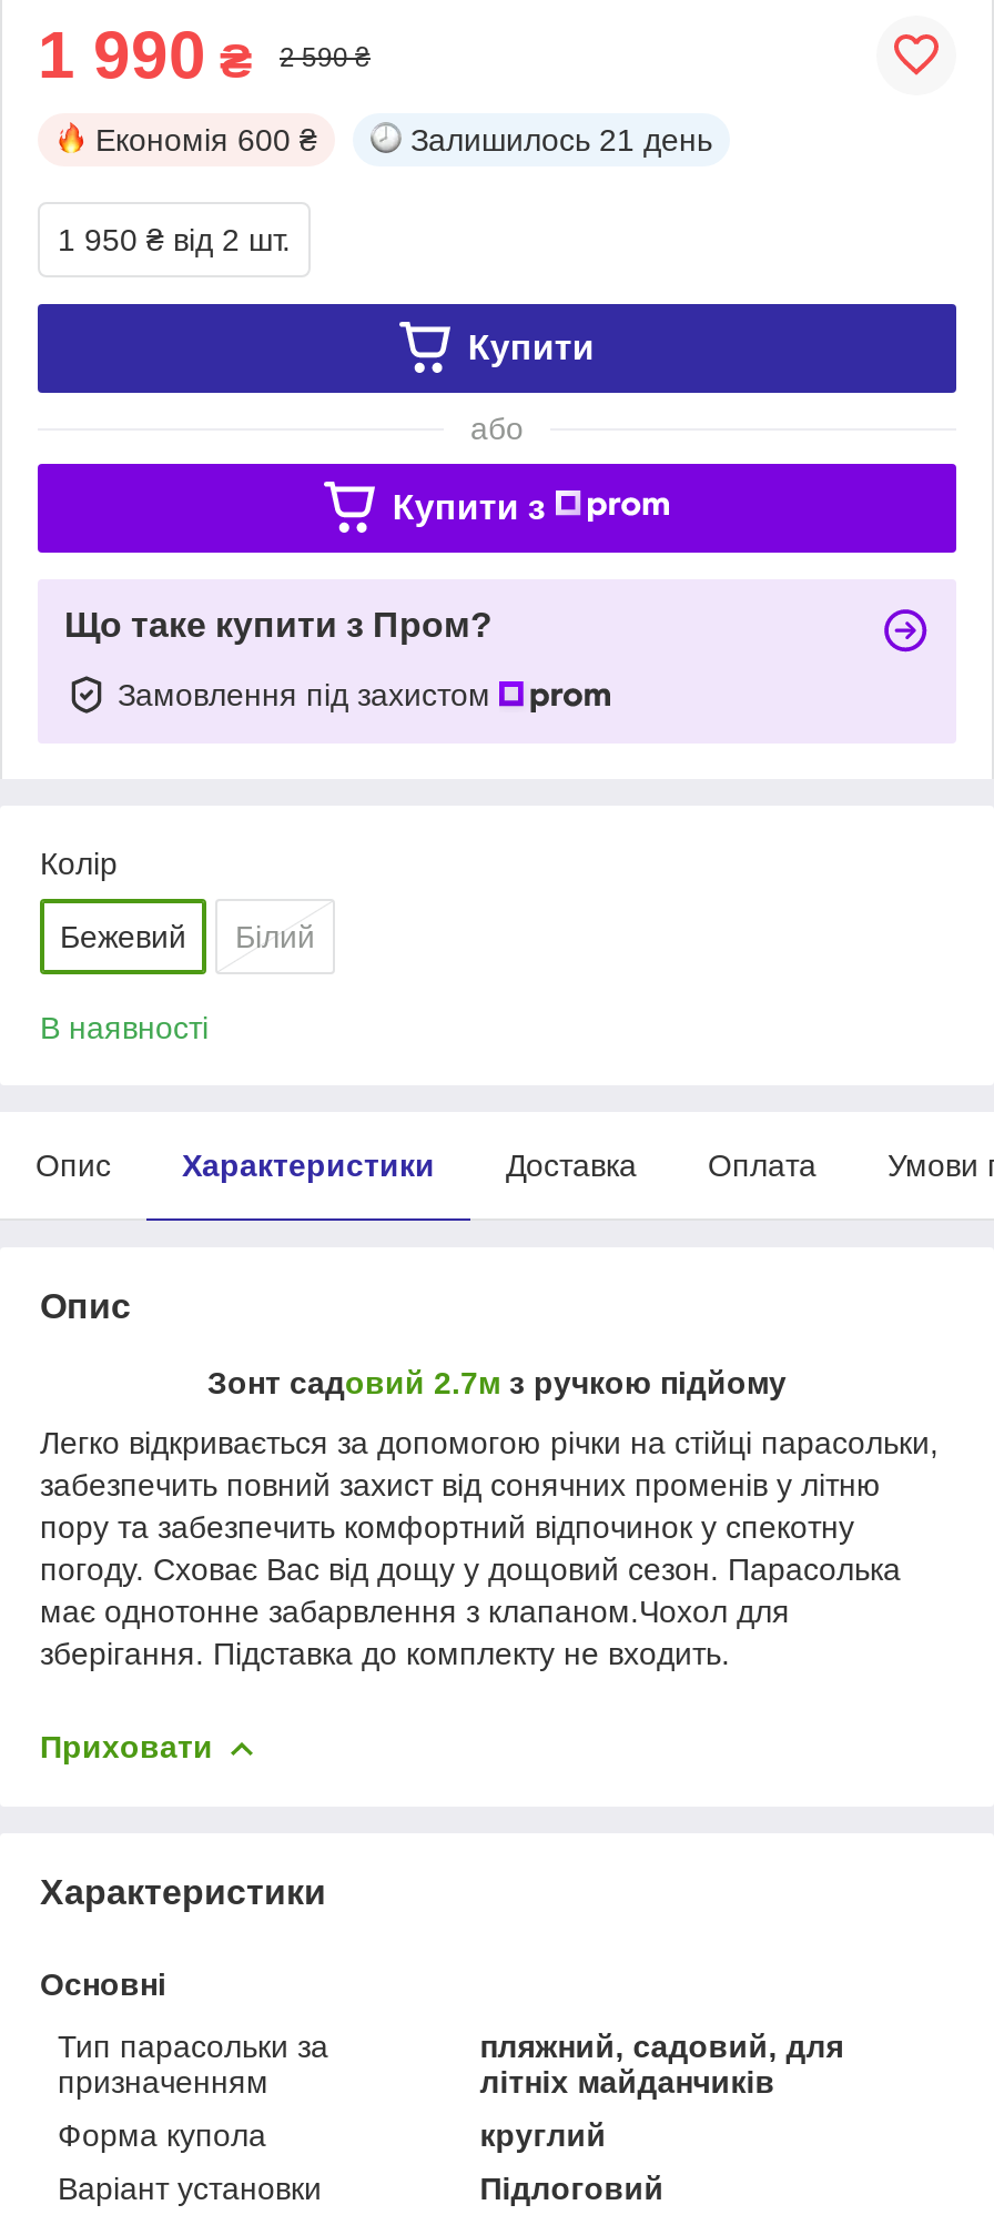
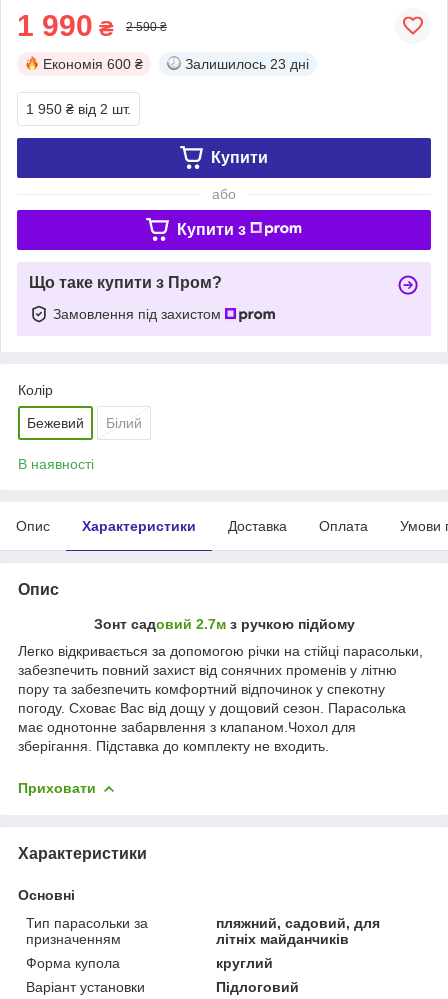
[410,122,712,157] Залишилось 21 день -> [185,56,309,72] Залишилось 23 дні

